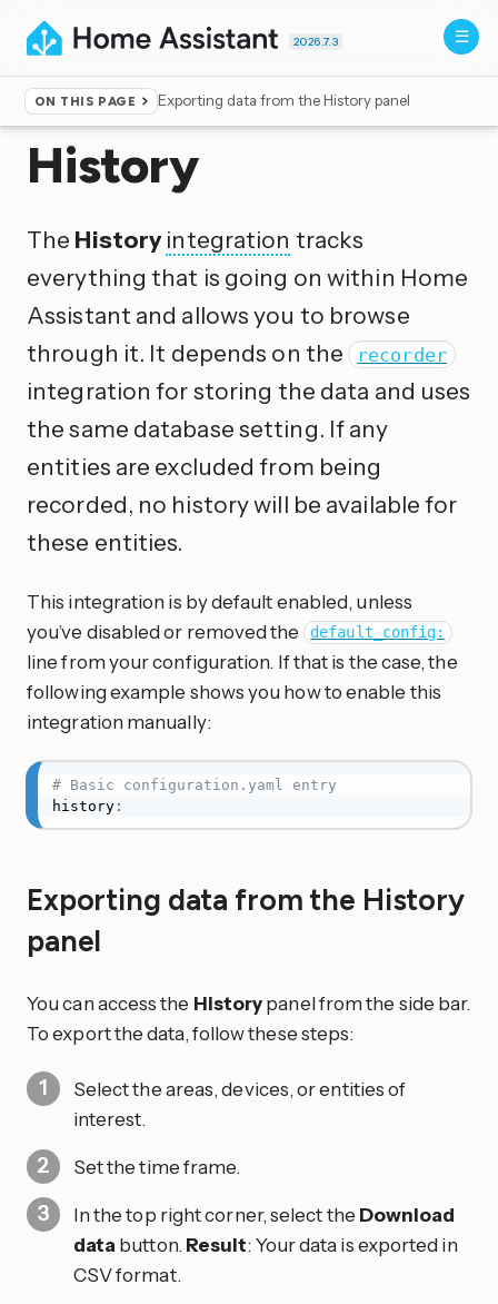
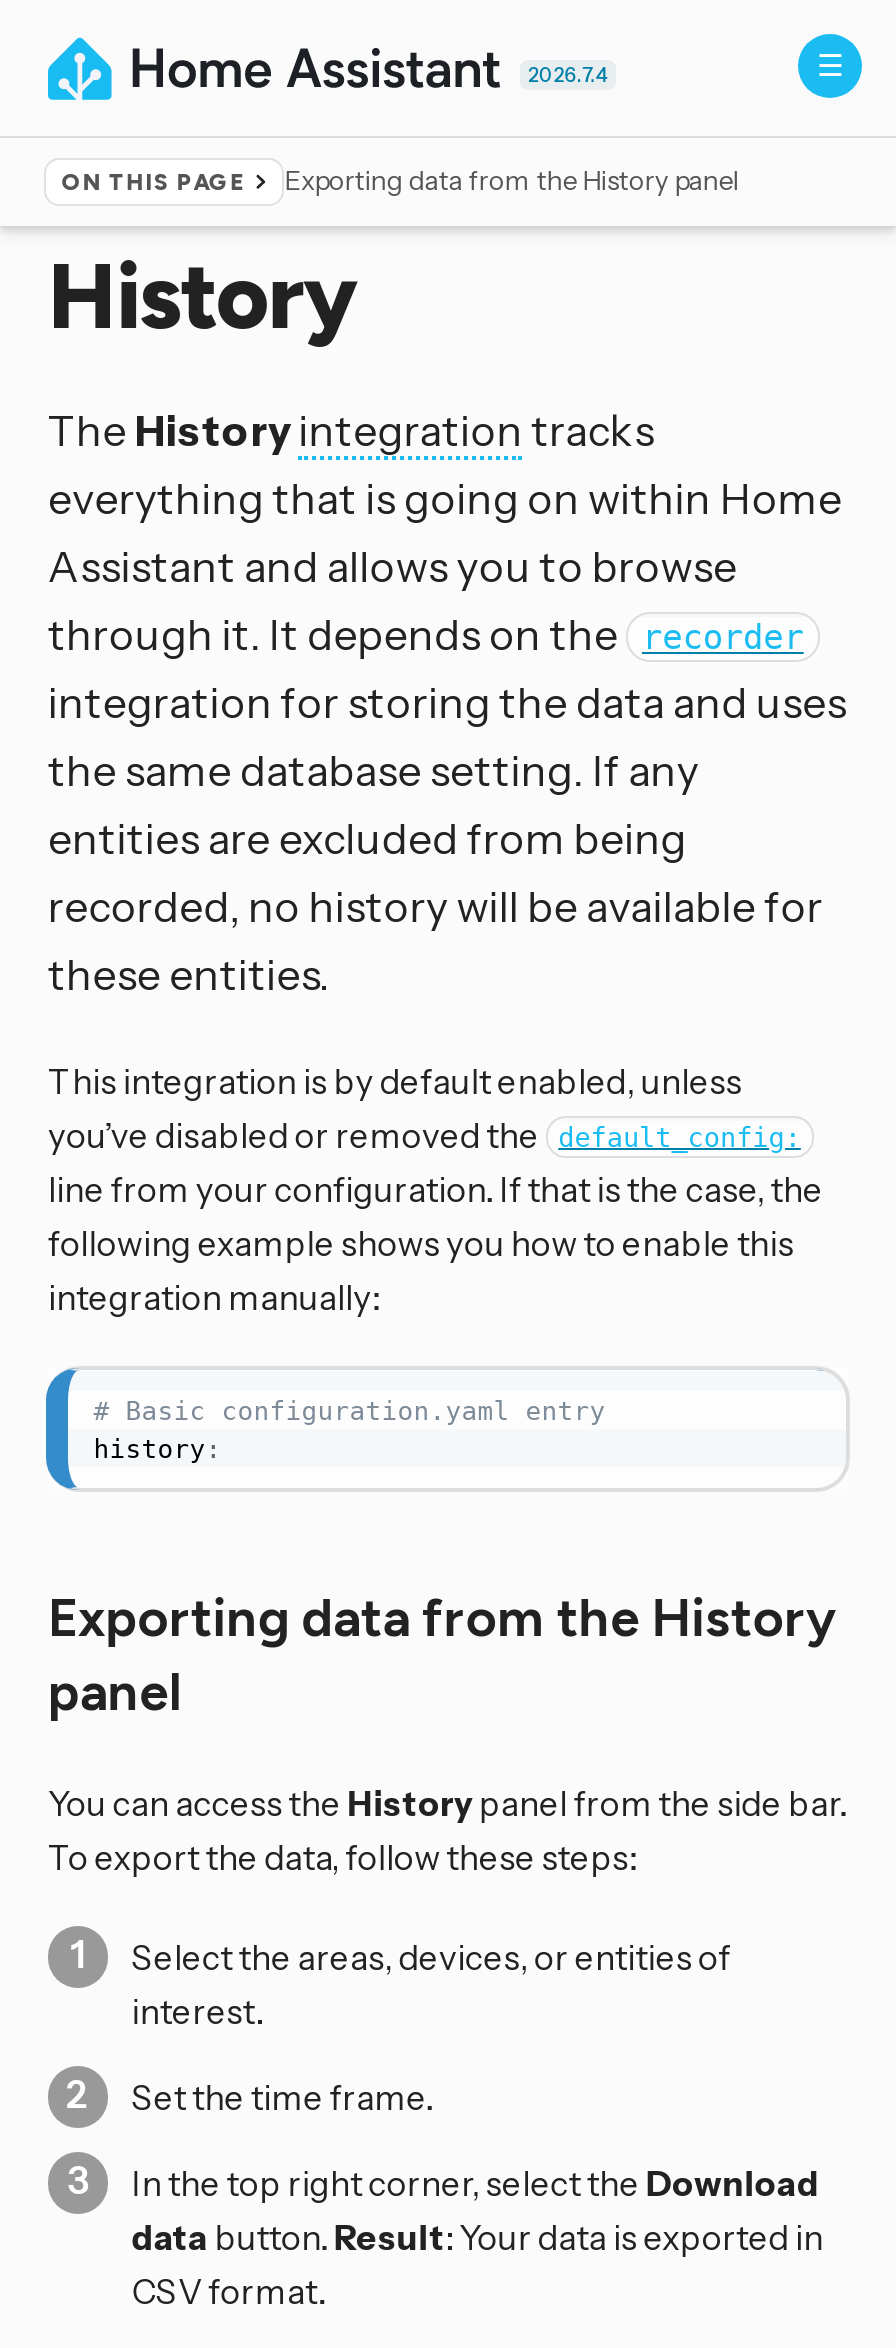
[293,34,338,48] 2026.7.3 -> [528,61,608,87] 2026.7.4

